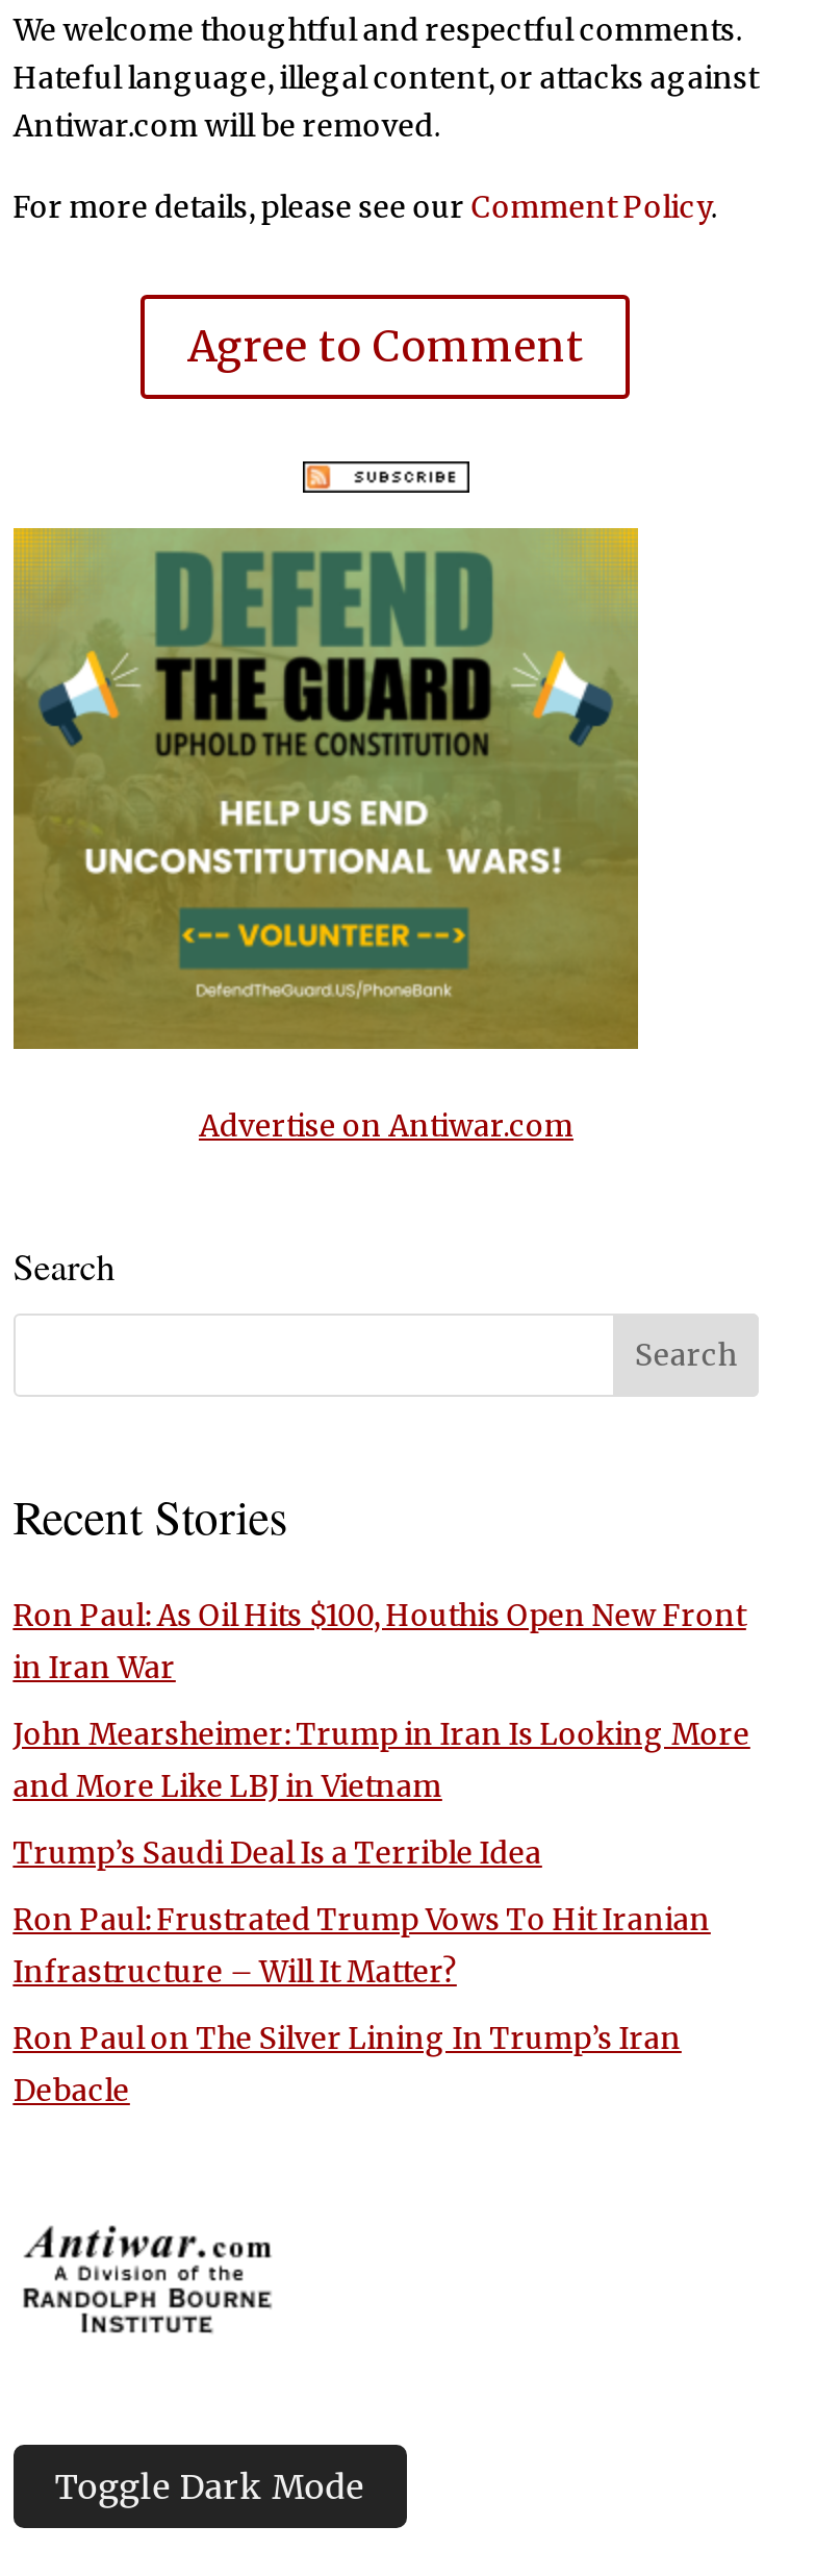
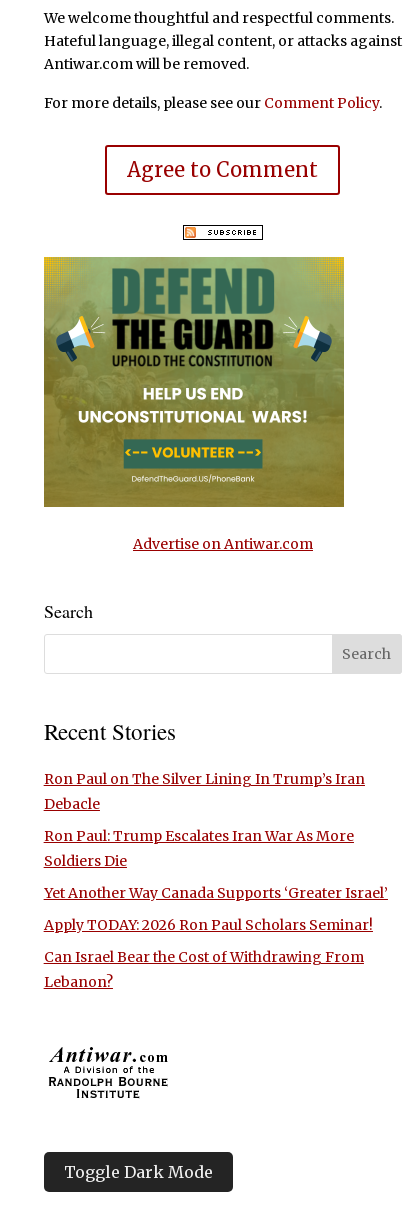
[13,1596,750,1990] Ron Paul: As Oil Hits $100, Houthis Open New Front | in Iran War | John Mearsheimer: Trump in Iran Is Looking More | and More Like LBJ in Vietnam | Trump’s Saudi Deal Is a Terrible Idea | Ron Paul: Frustrated Trump Vows To Hit Iranian | Infrastructure – Will It Matter? -> none
moved [13,2019,681,2109] -> [44,770,365,813]: Ron Paul on The Silver Lining In Trump’s Iran | Debacle
none -> [44,827,388,991] Ron Paul: Trump Escalates Iran War As More | Soldiers Die | Yet Another Way Canada Supports ‘Greater Israel’ | Apply TODAY: 2026 Ron Paul Scholars Seminar! | Can Israel Bear the Cost of Withdrawing From | Lebanon?

